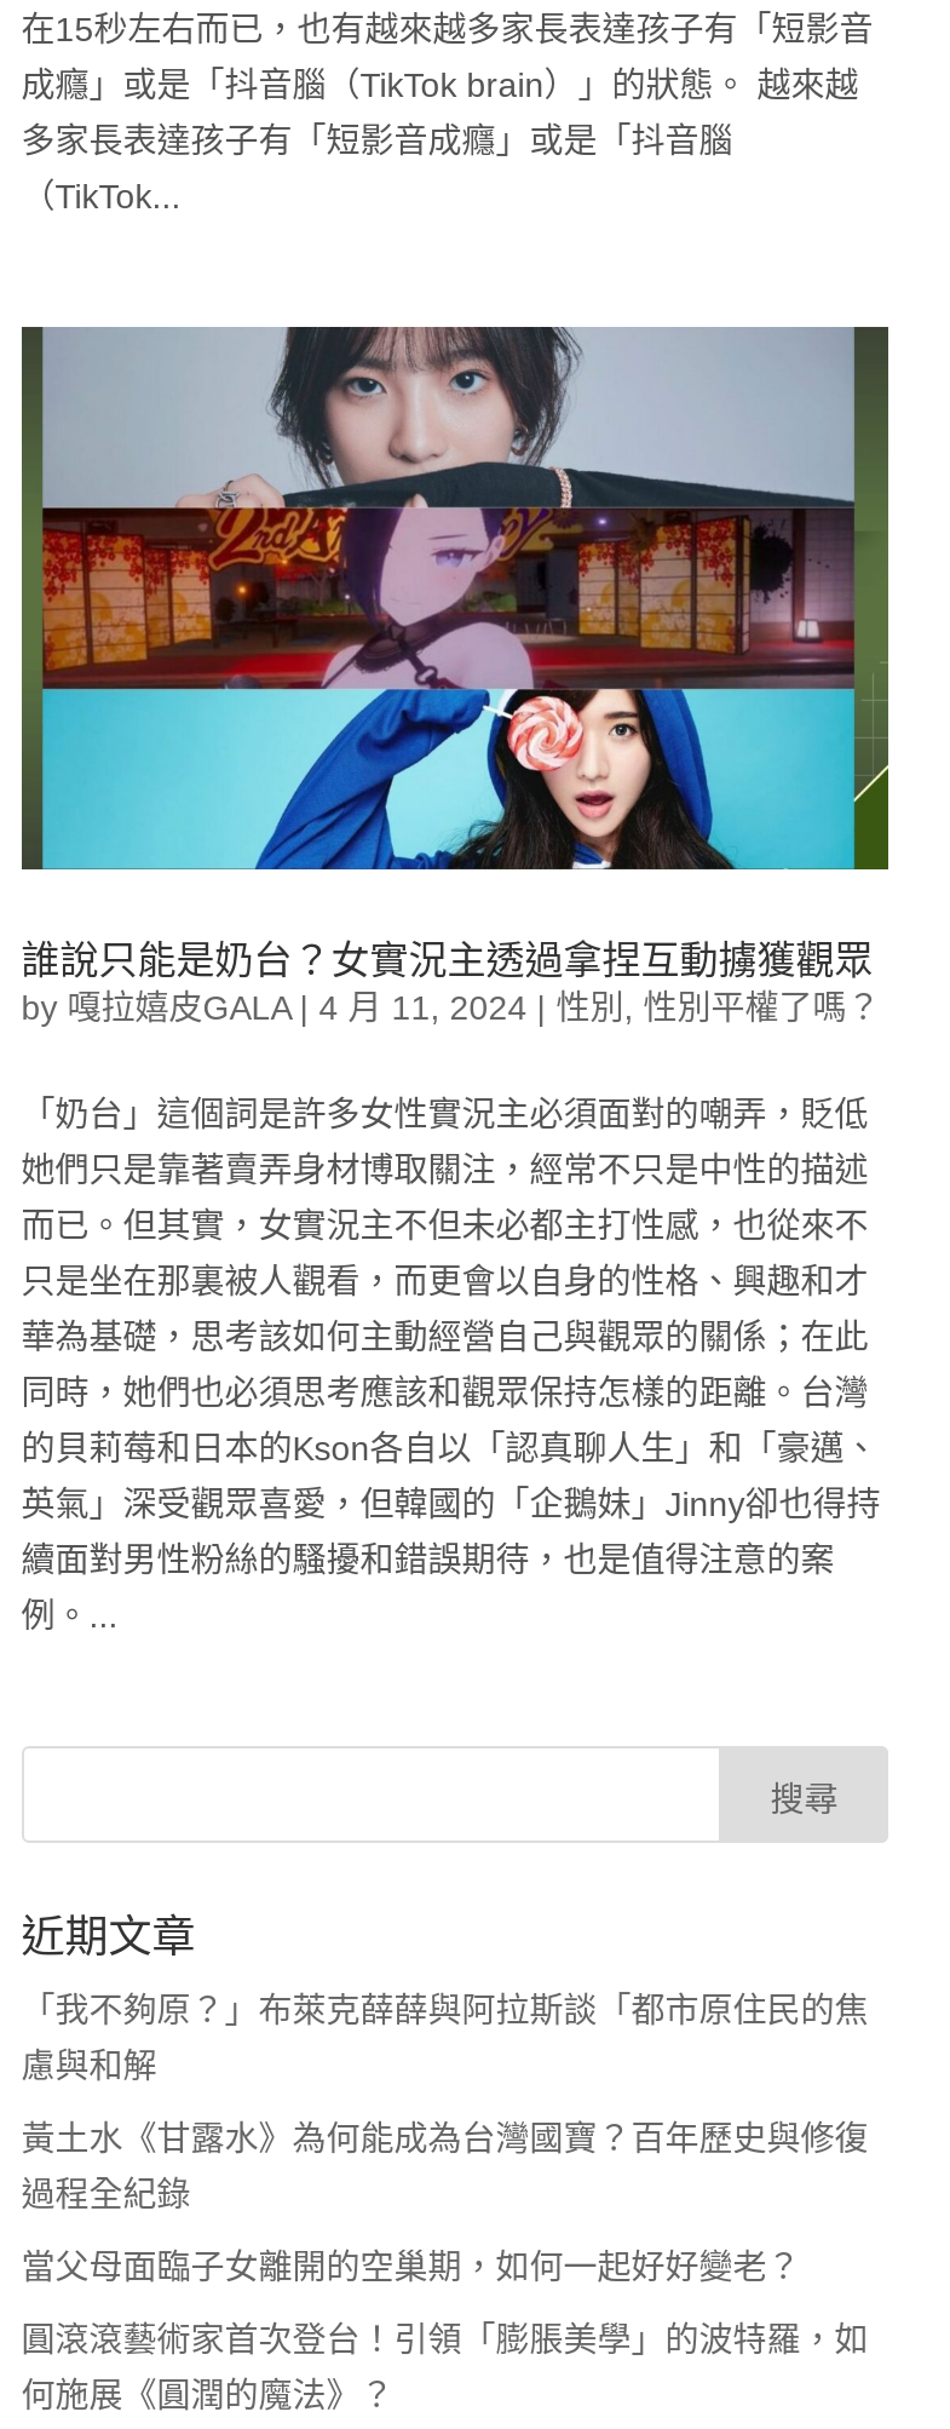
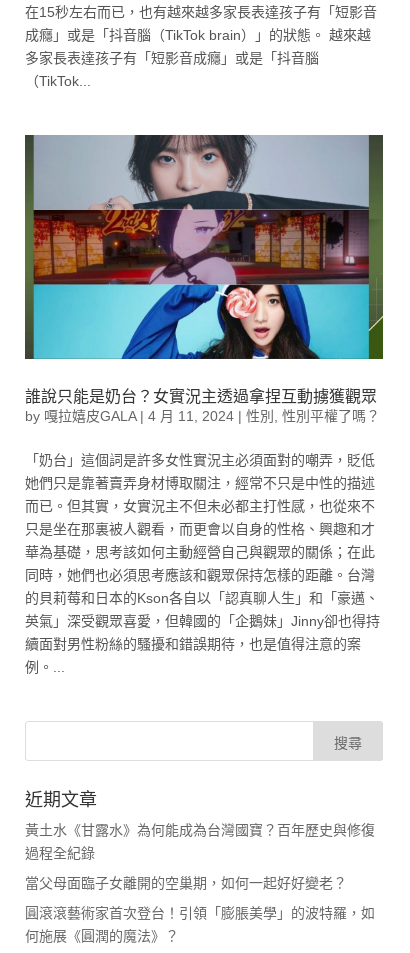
[21,1990,868,2085] 「我不夠原？」布萊克薛薛與阿拉斯談「都市原住民的焦 | 慮與和解 -> none

